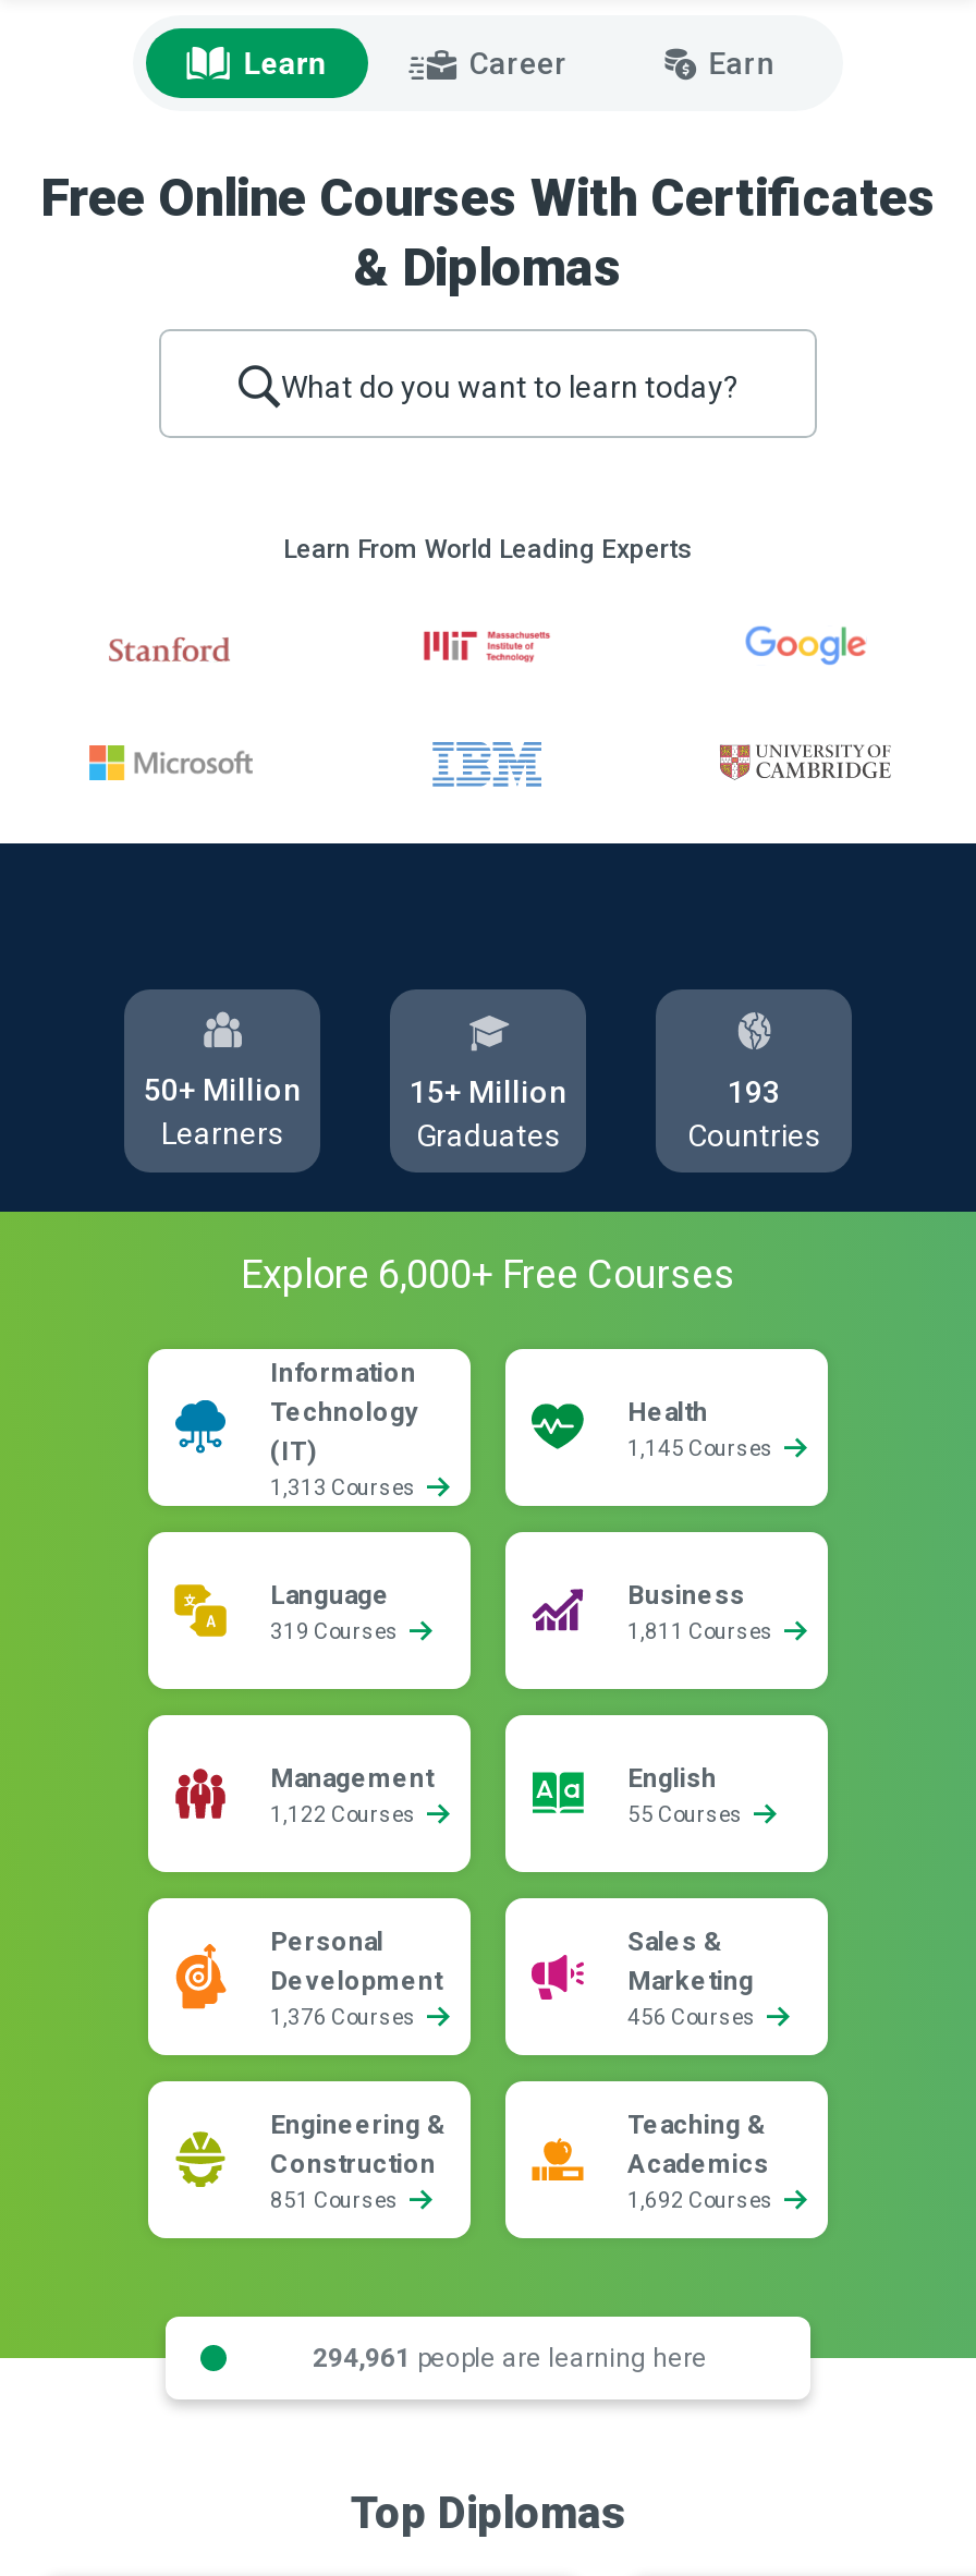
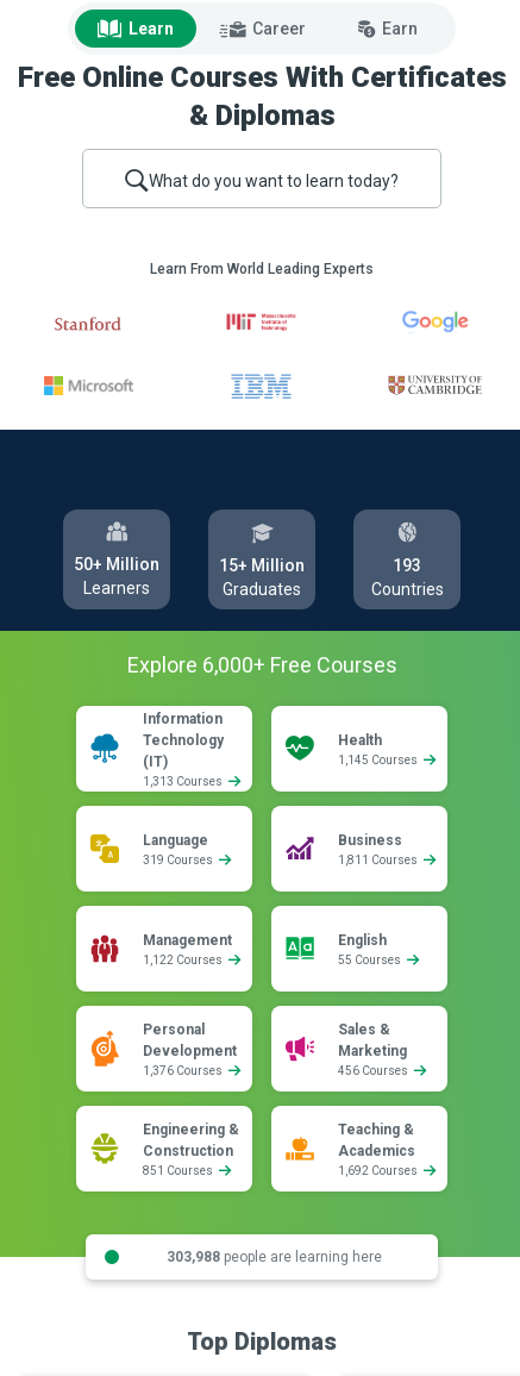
[313,2342,707,2372] 294,961 people are learning here -> [166,1248,381,1265] 303,988 people are learning here

